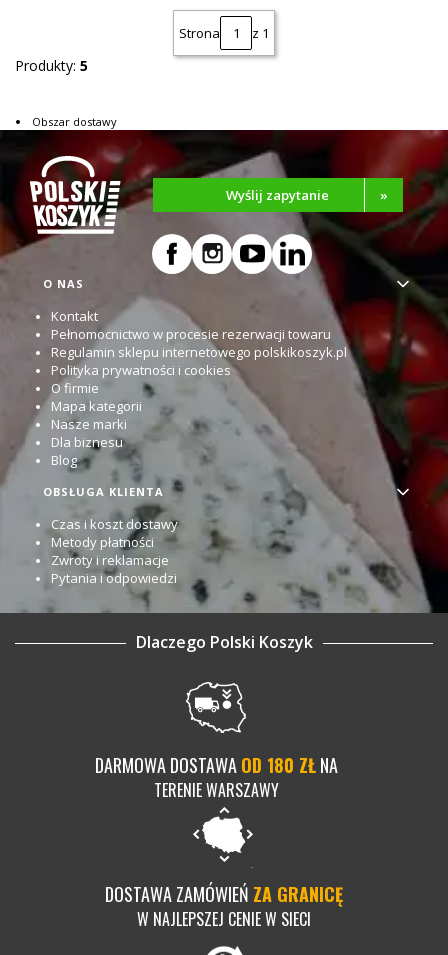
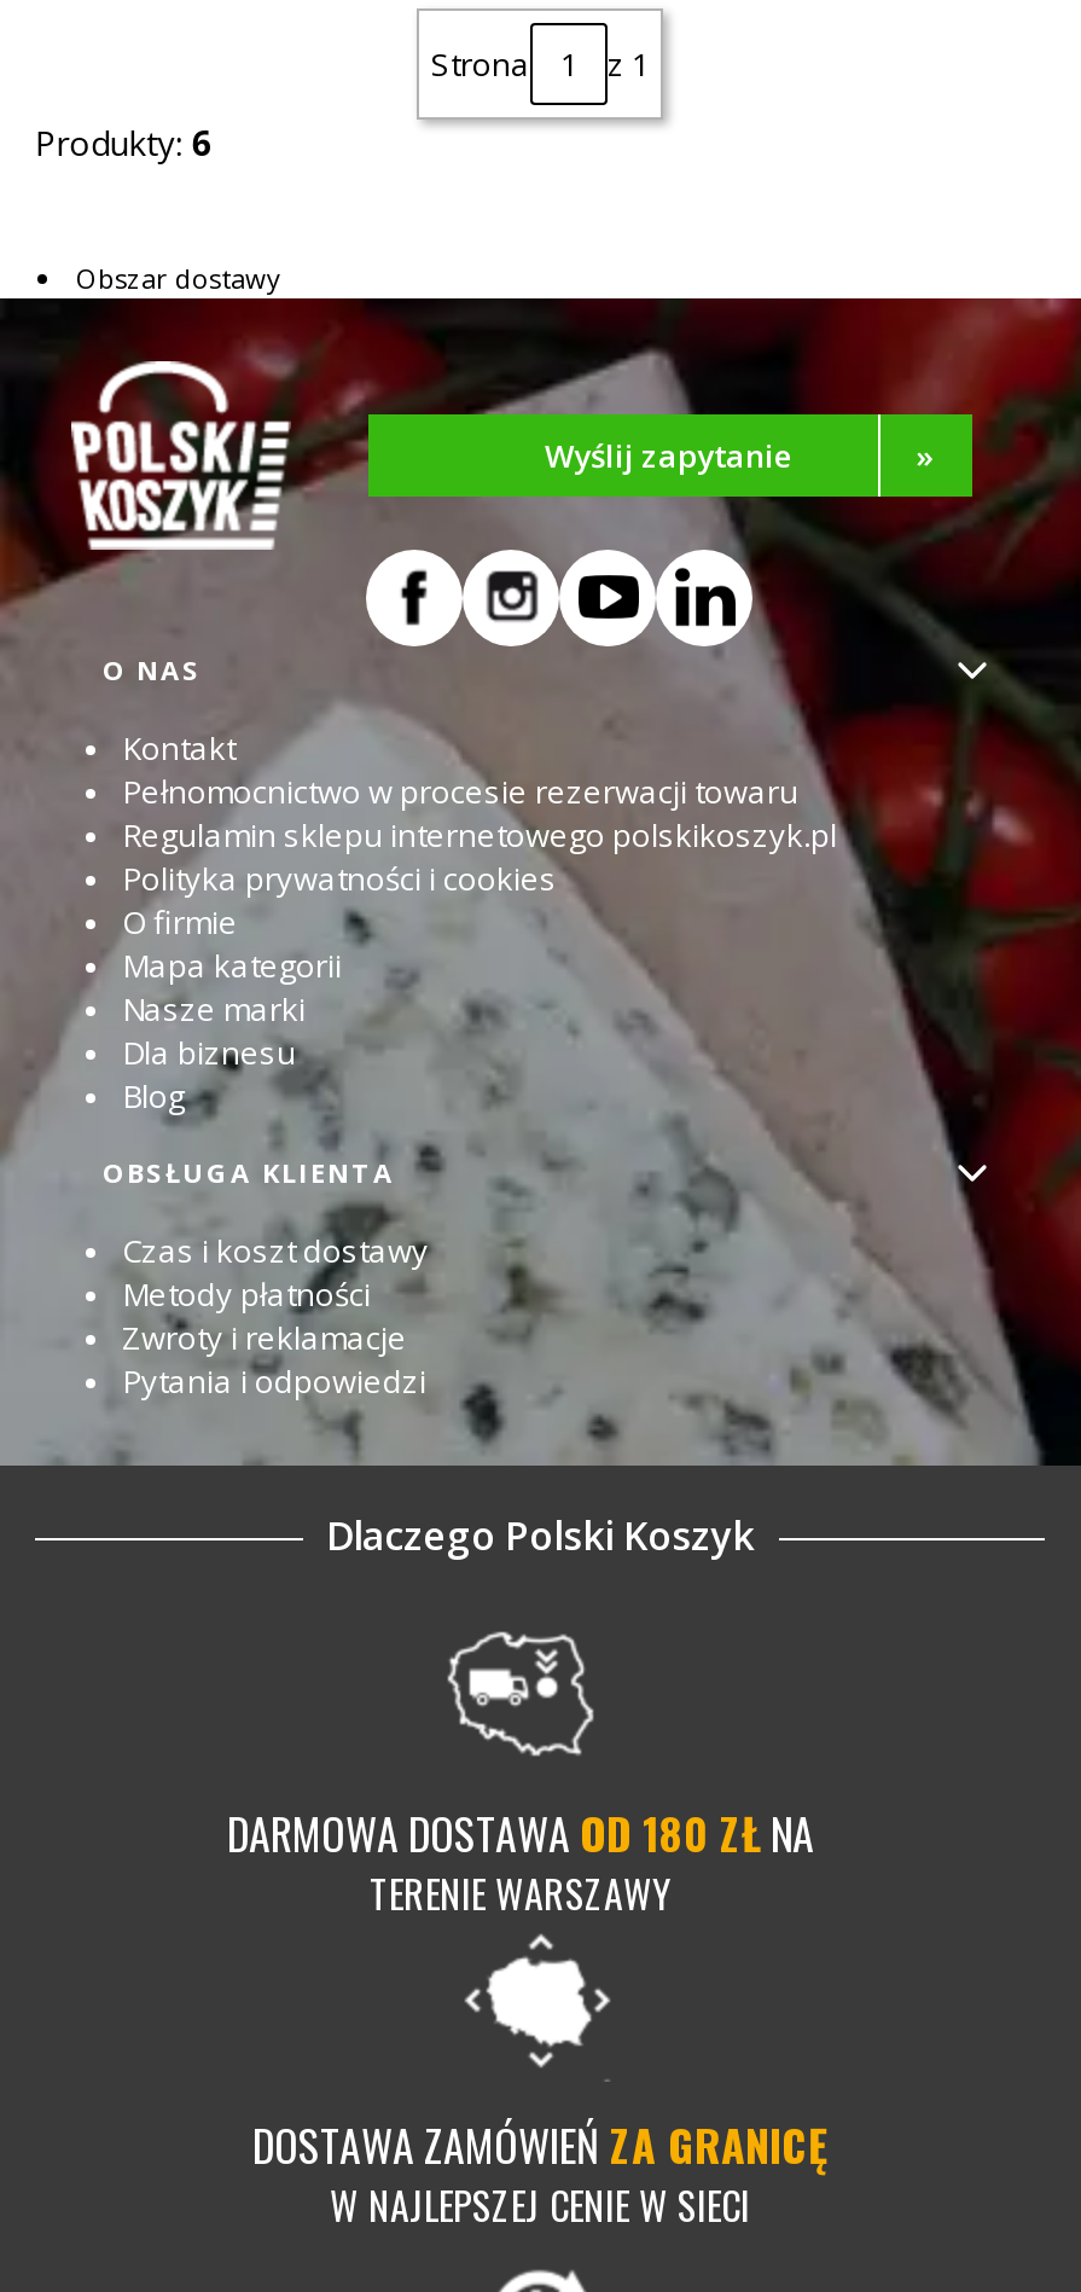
[15,55,88,74] Produkty: 5 -> [35,118,211,164] Produkty: 6

